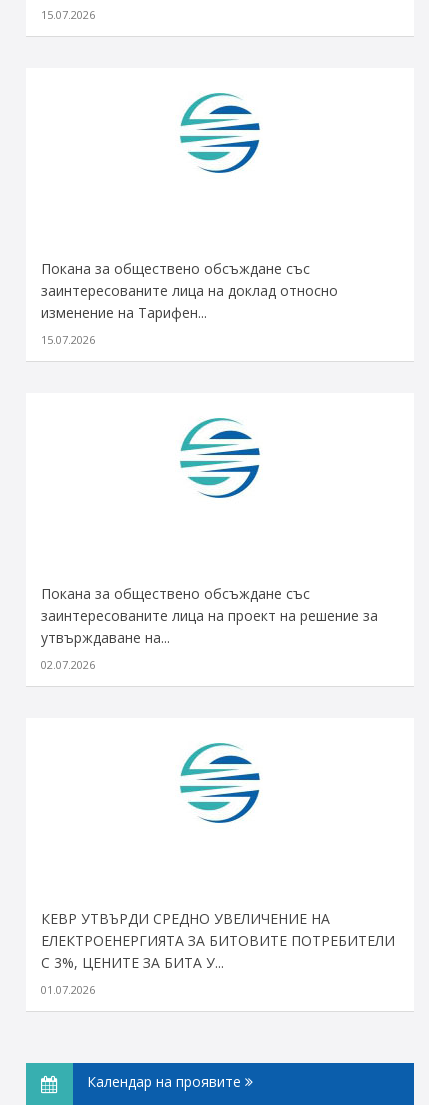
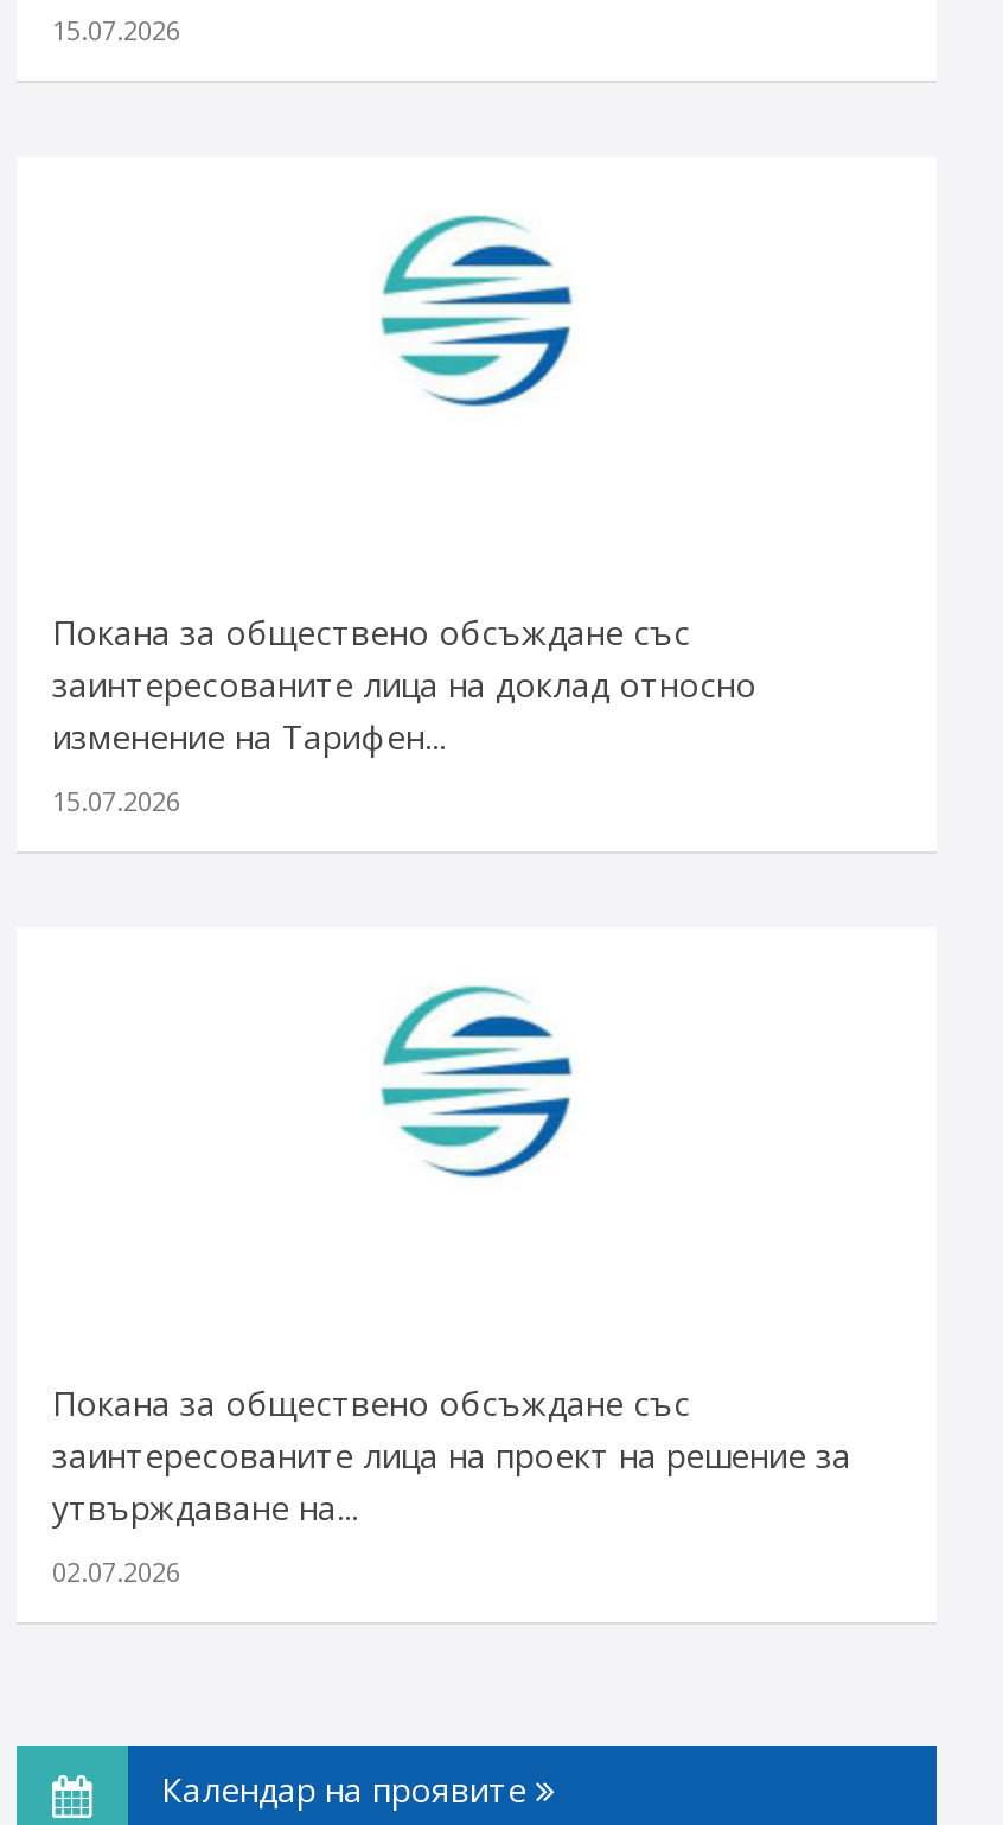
[41,909,395,997] КЕВР УТВЪРДИ СРЕДНО УВЕЛИЧЕНИЕ НА | ЕЛЕКТРОЕНЕРГИЯТА ЗА БИТОВИТЕ ПОТРЕБИТЕЛИ | С 3%, ЦЕНИТЕ ЗА БИТА У... | 01.07.2026 -> none

